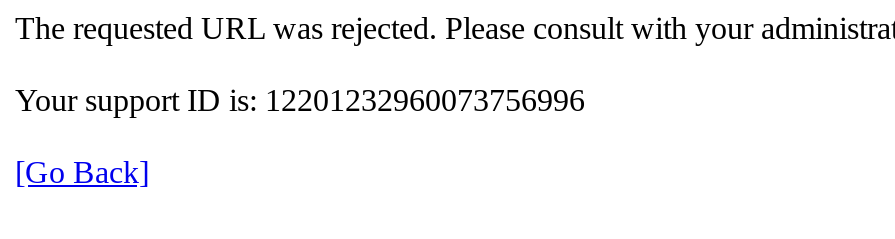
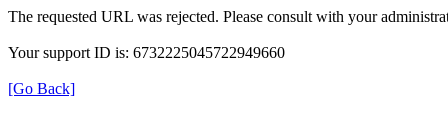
[15,83,585,117] Your support ID is: 12201232960073756996 -> [8,44,285,61] Your support ID is: 6732225045722949660

